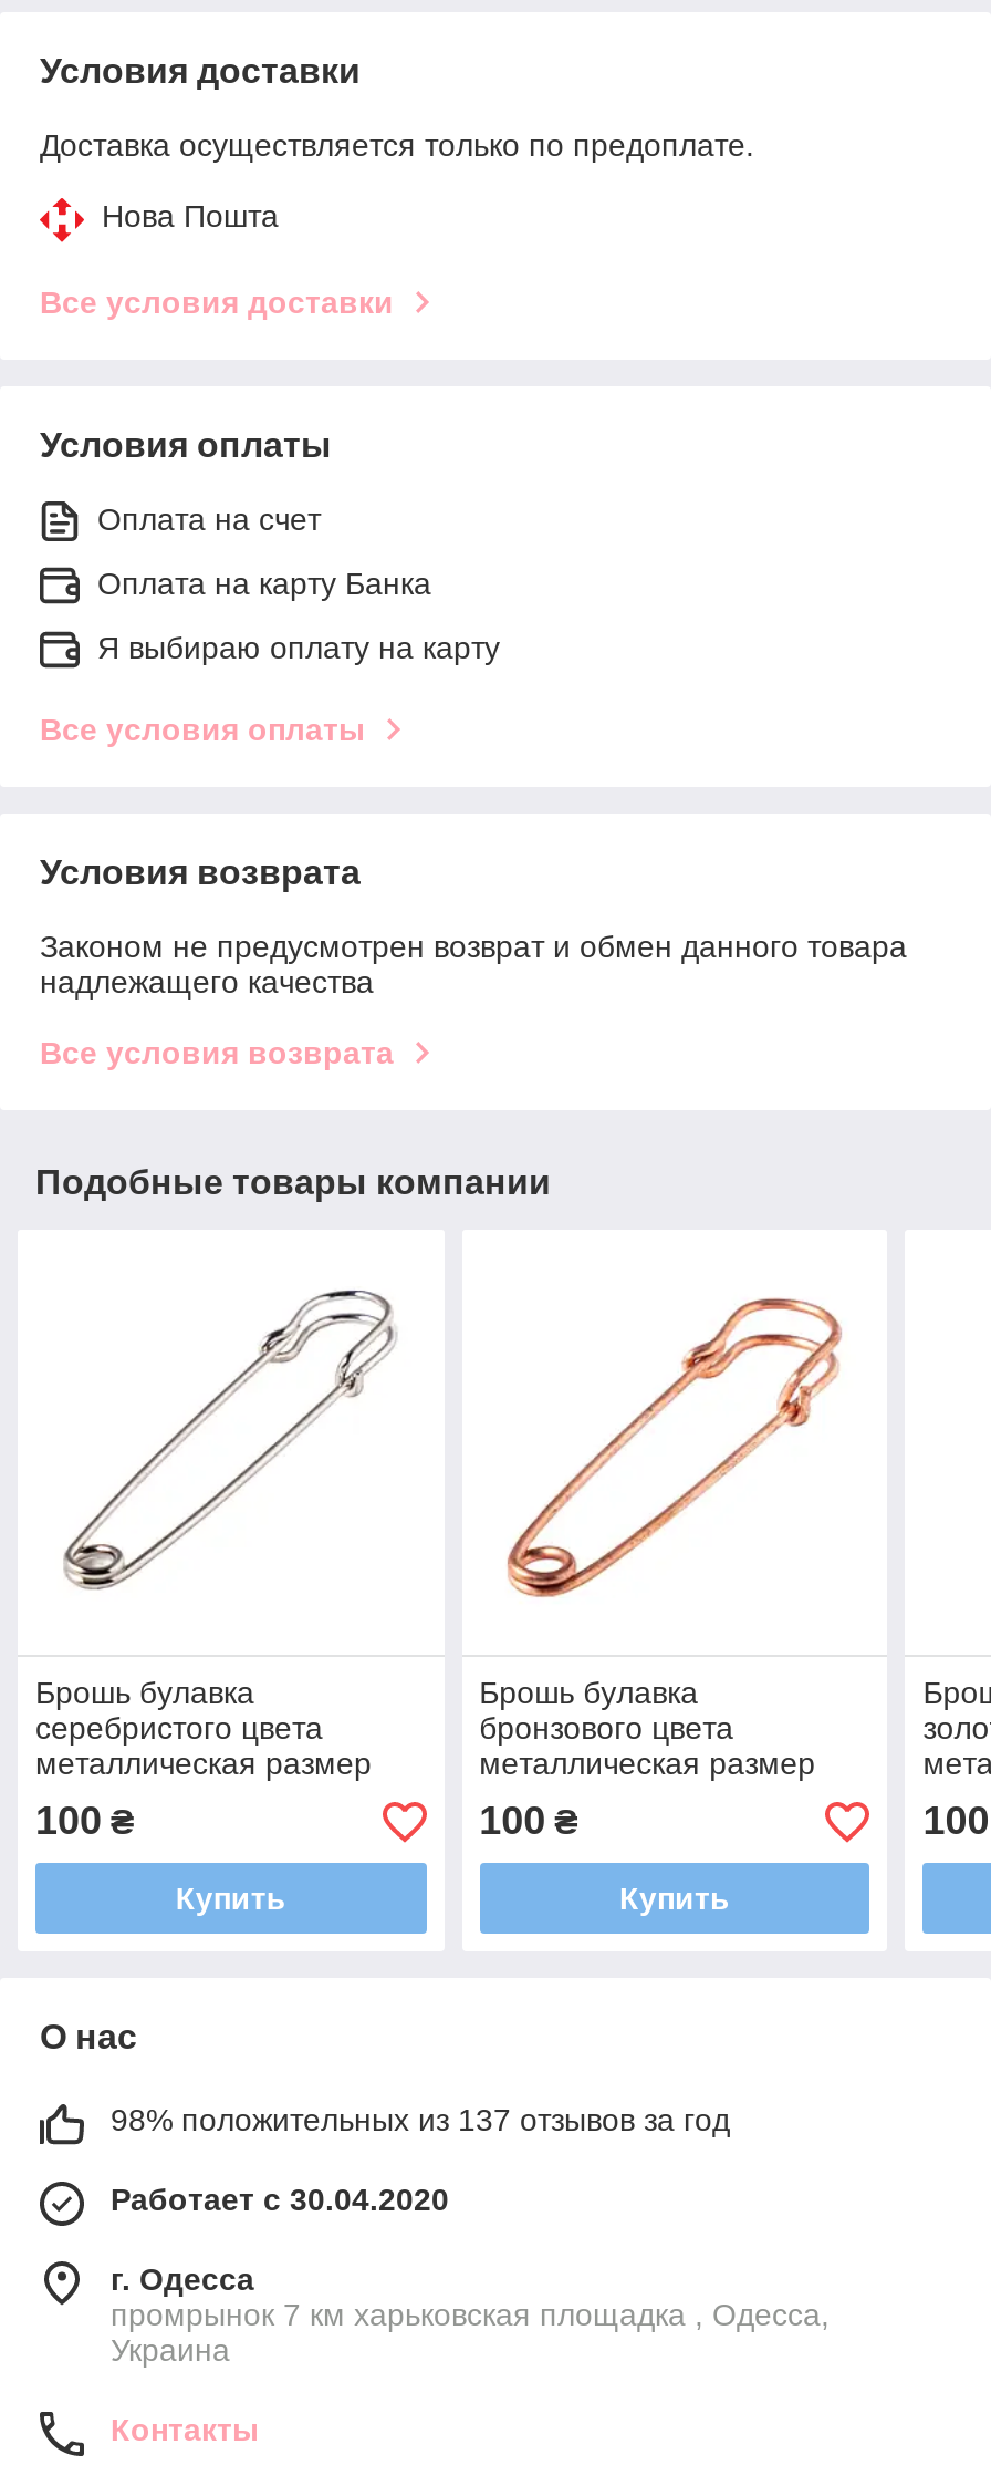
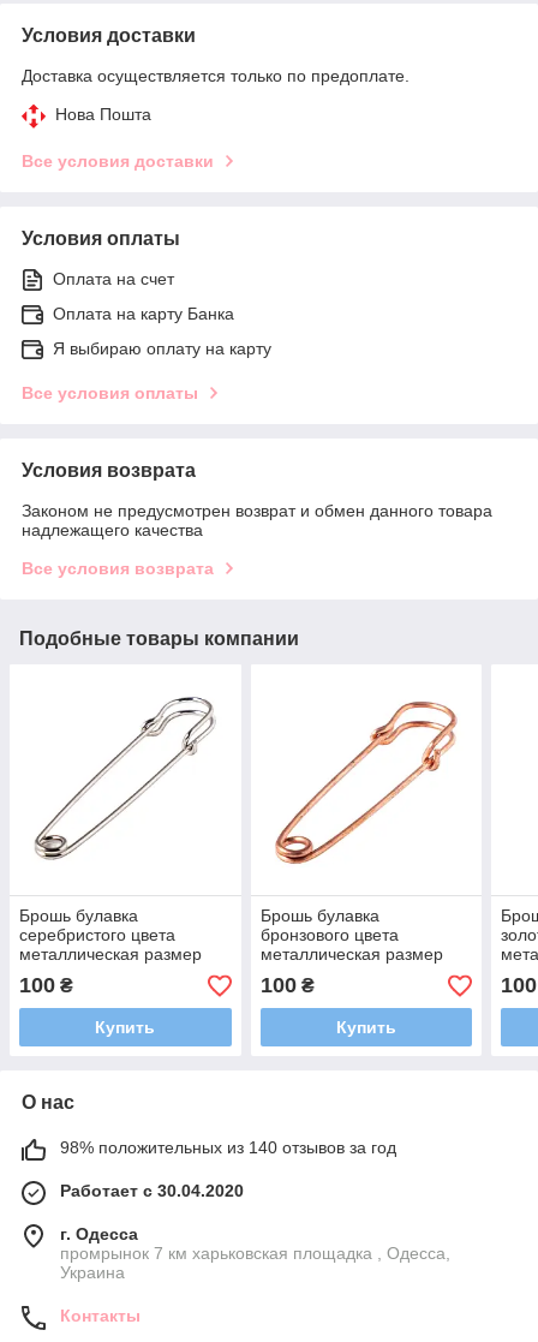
[111,2103,730,2138] 98% положительных из 137 отзывов за год -> [60,1138,396,1157] 98% положительных из 140 отзывов за год

